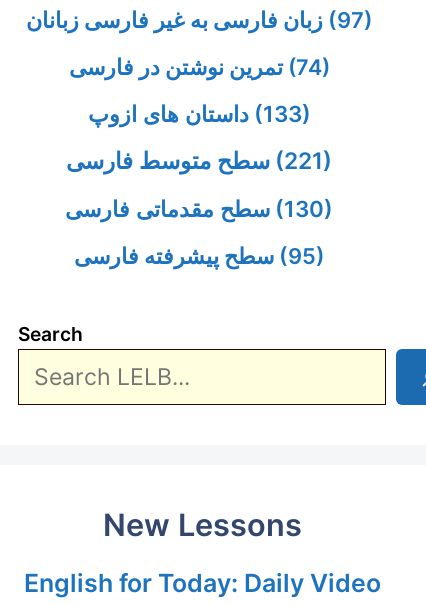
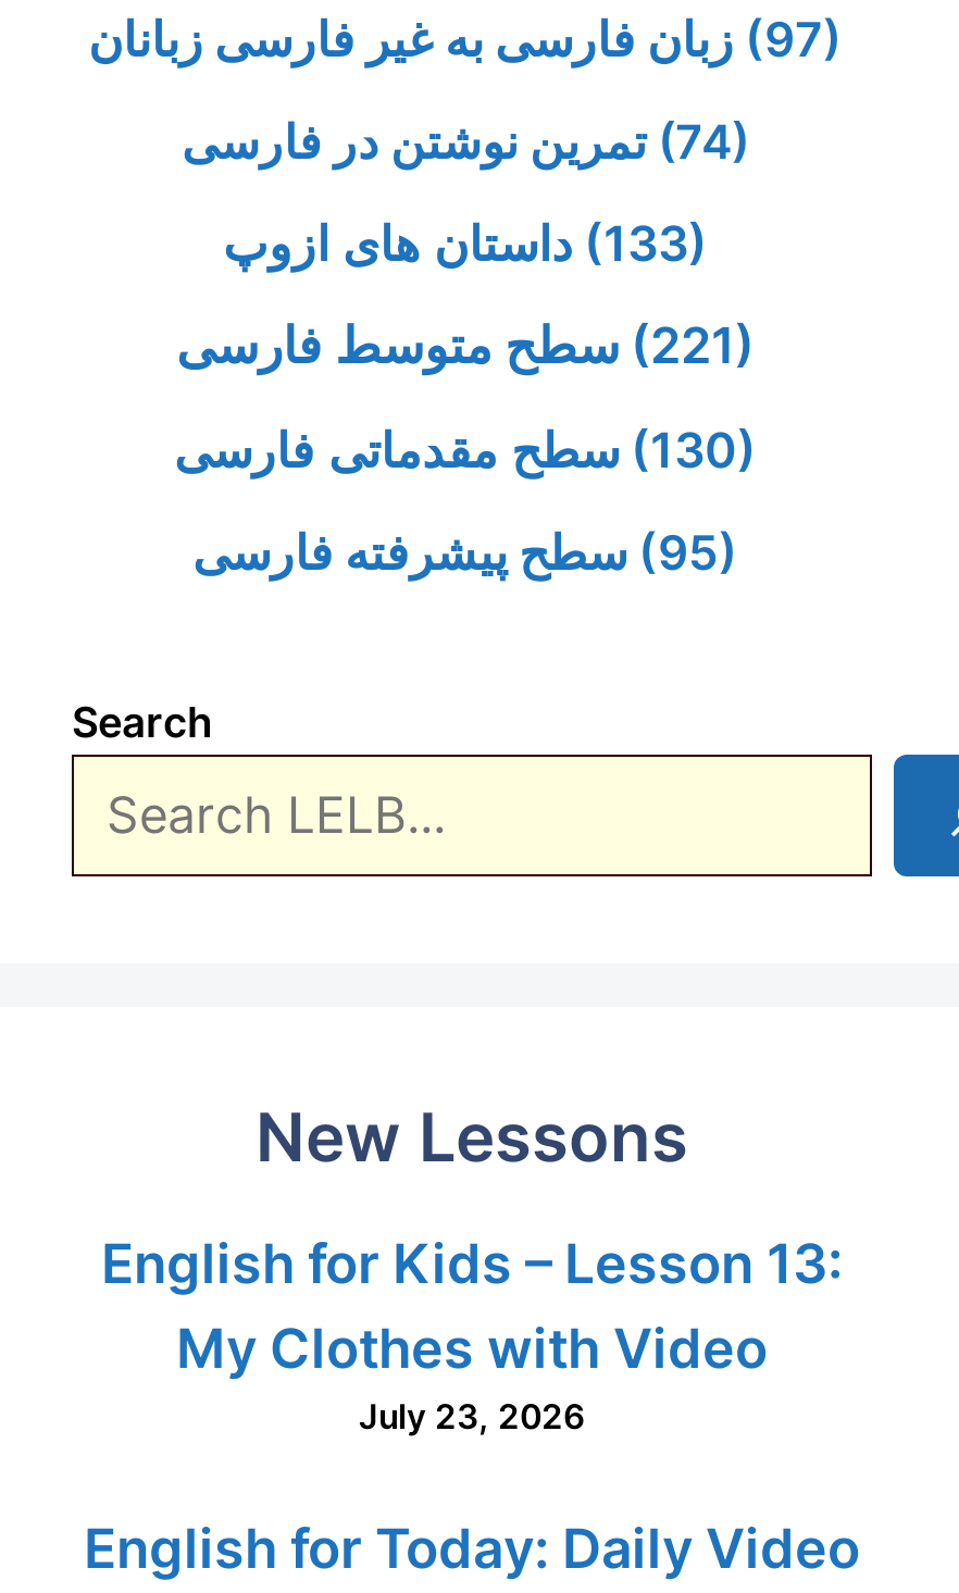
none -> [101,1232,843,1438] English for Kids – Lesson 13: | My Clothes with Video | July 23, 2026

